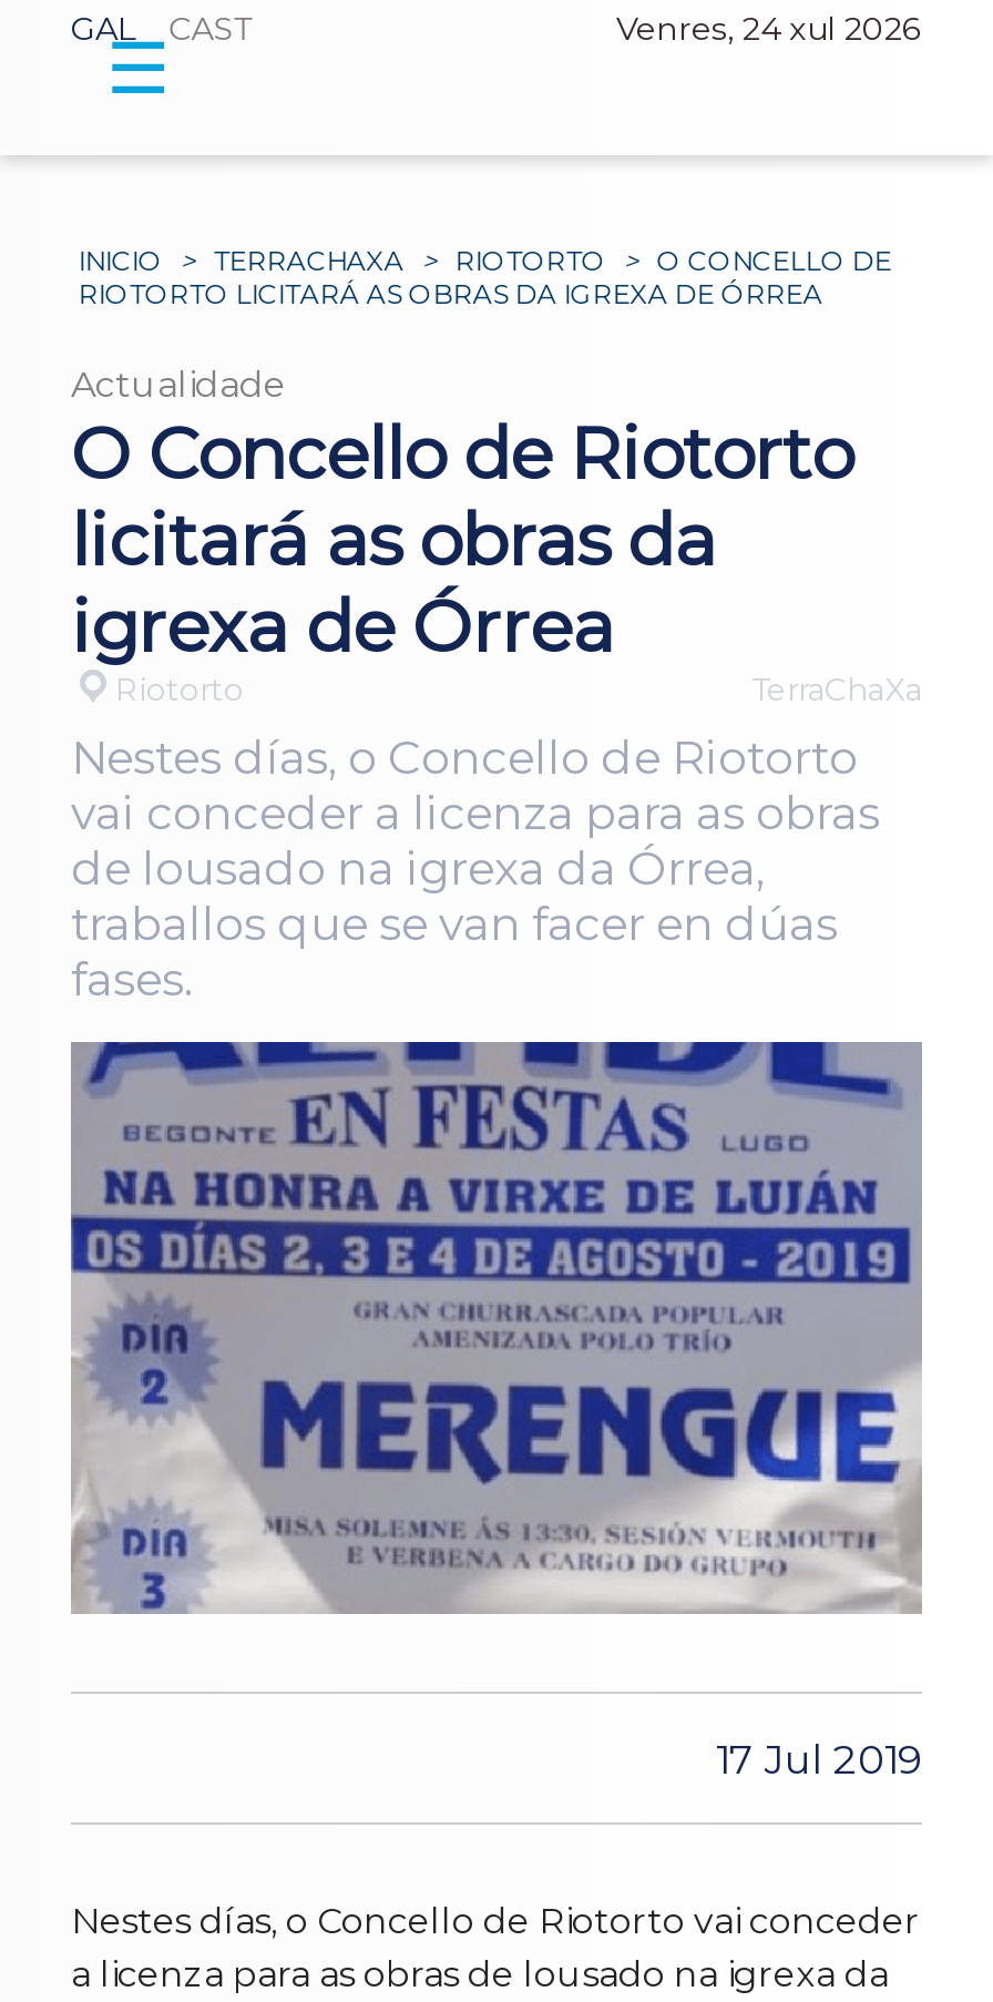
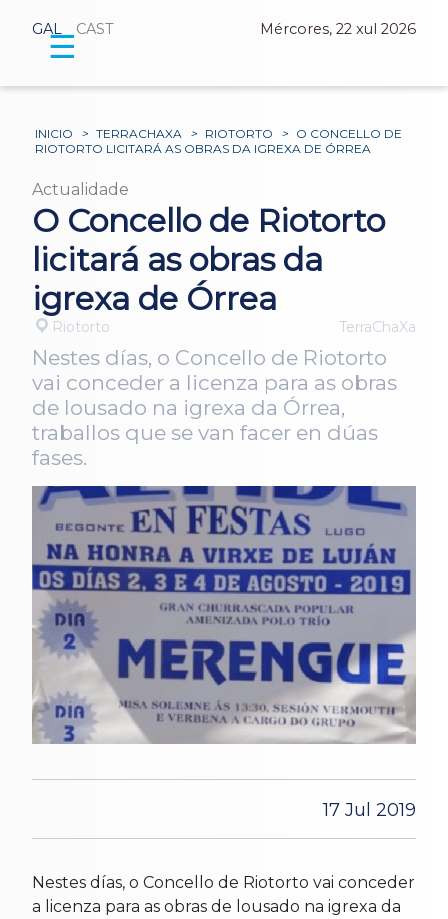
[616,9,922,49] Venres, 24 xul 2026 -> [260,20,416,38] Mércores, 22 xul 2026

